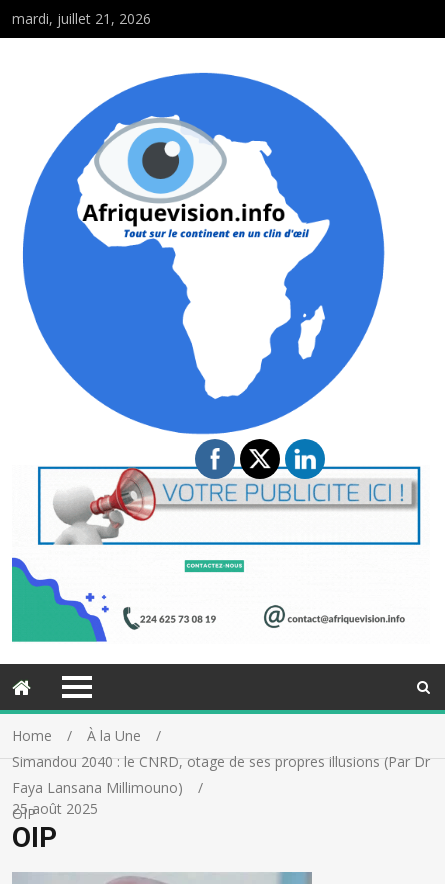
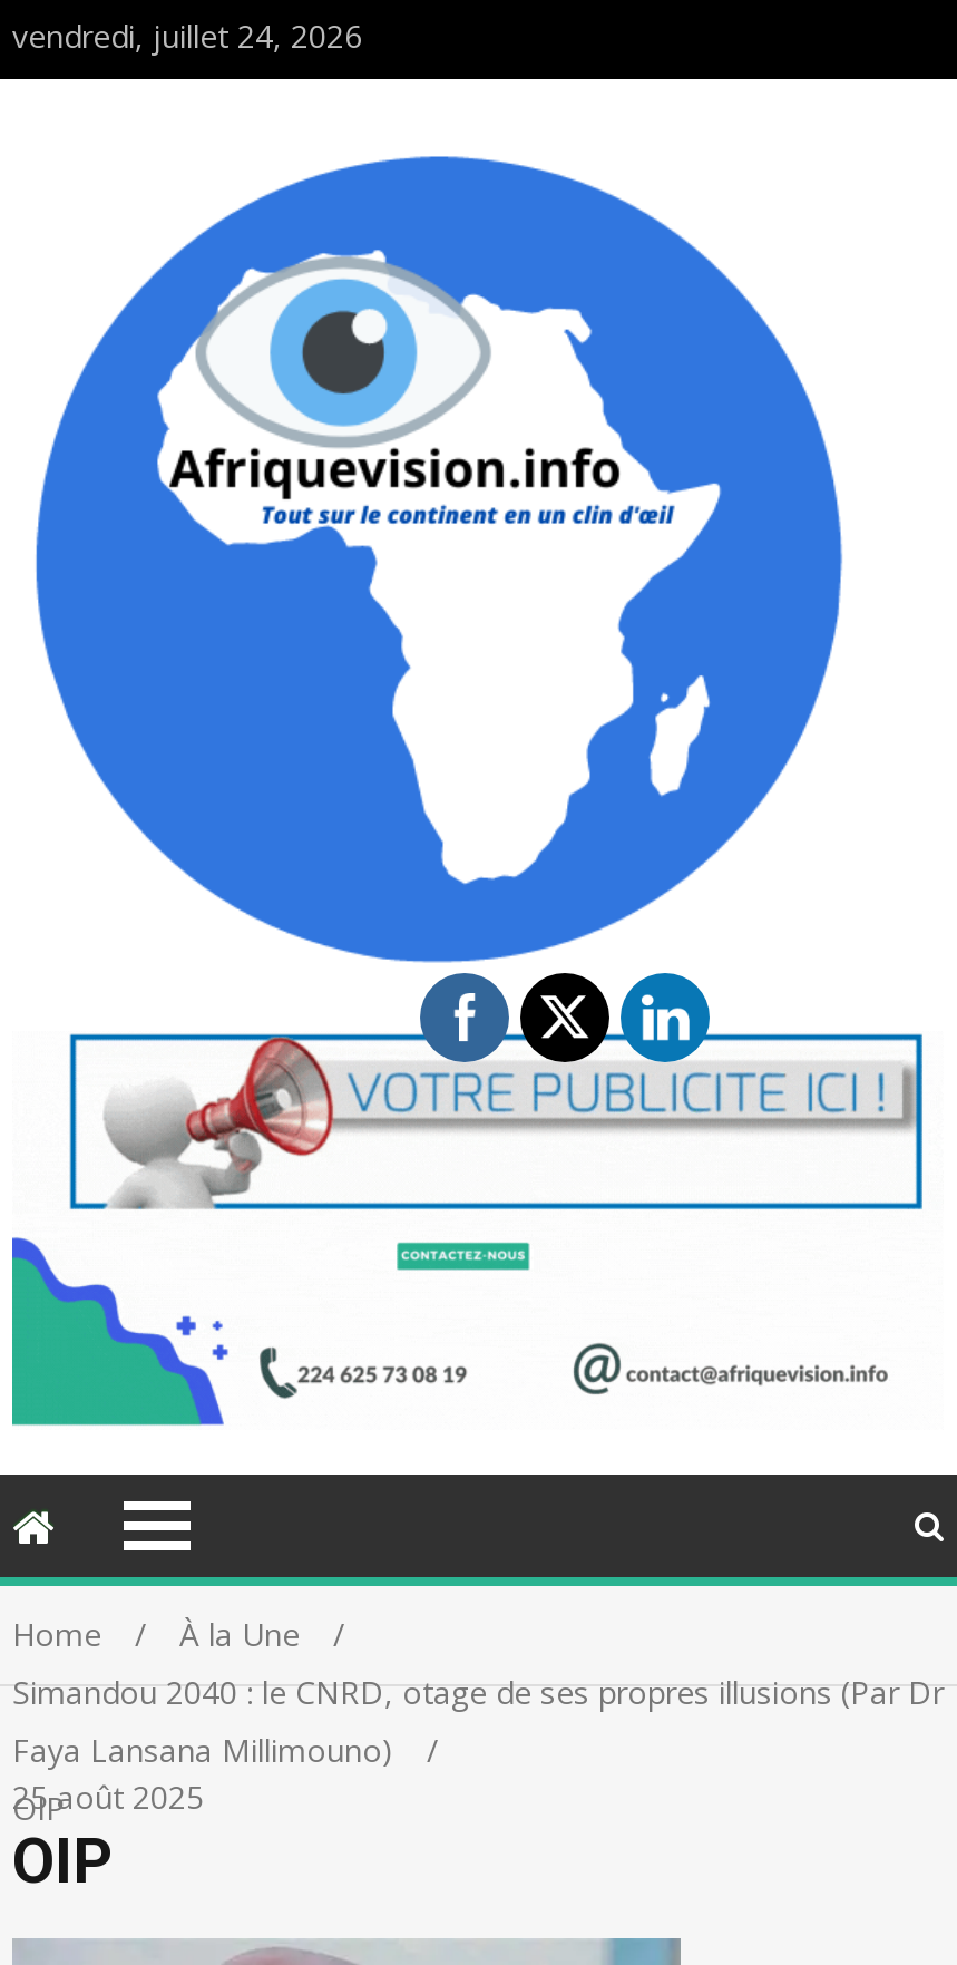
[12,9,151,28] mardi, juillet 21, 2026 -> [12,14,362,57] vendredi, juillet 24, 2026

